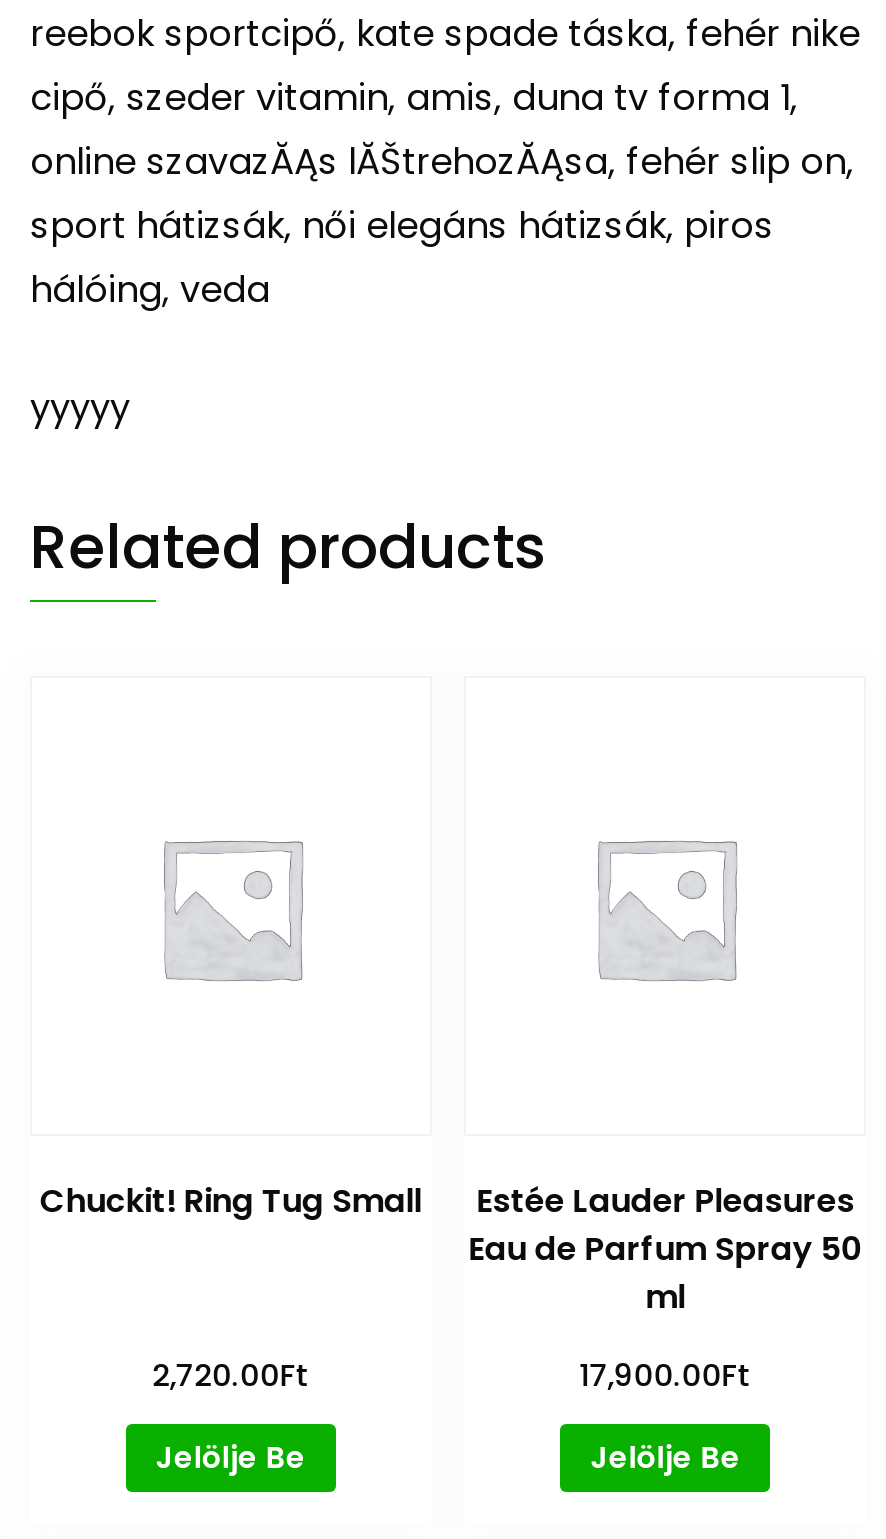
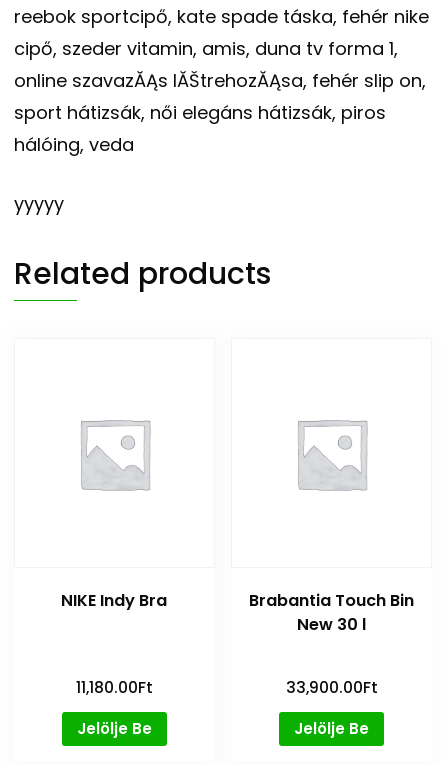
[40,1179,422,1225] Chuckit! Ring Tug Small -> [61,589,167,612] NIKE Indy Bra
[468,1179,862,1321] Estée Lauder Pleasures | Eau de Parfum Spray 50 | ml -> [249,589,414,636] Brabantia Touch Bin | New 30 l
[152,1355,310,1397] 2,720.00Ft -> [76,677,153,698] 11,180.00Ft
[579,1355,751,1397] 17,900.00Ft -> [286,677,378,698] 33,900.00Ft

